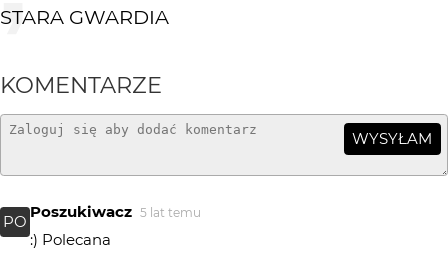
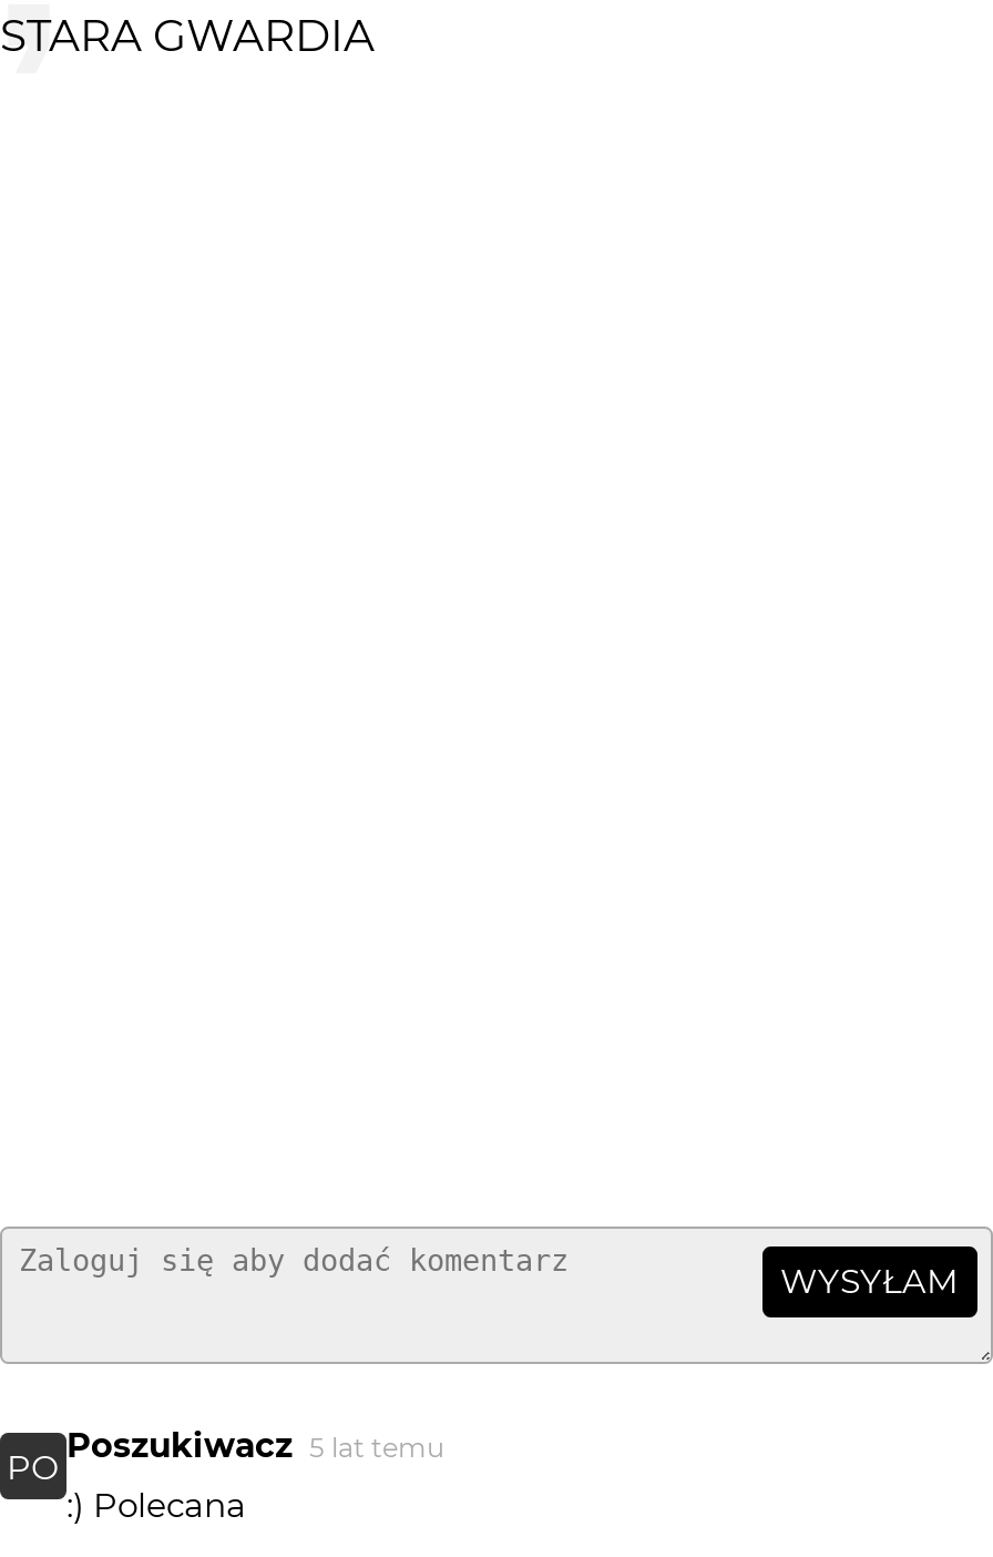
[0,71,162,99] KOMENTARZE -> none

